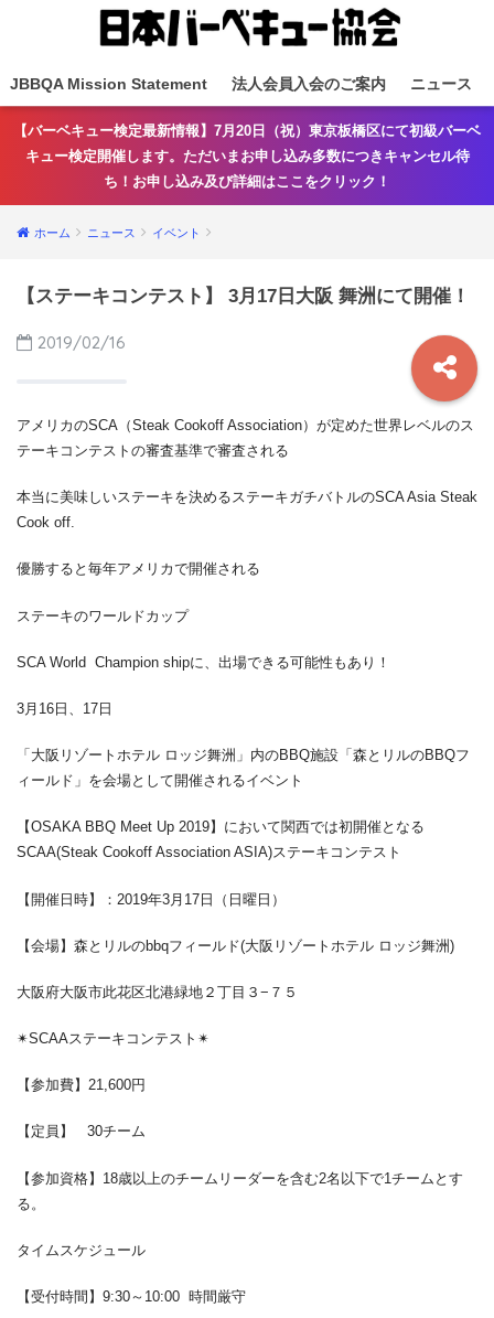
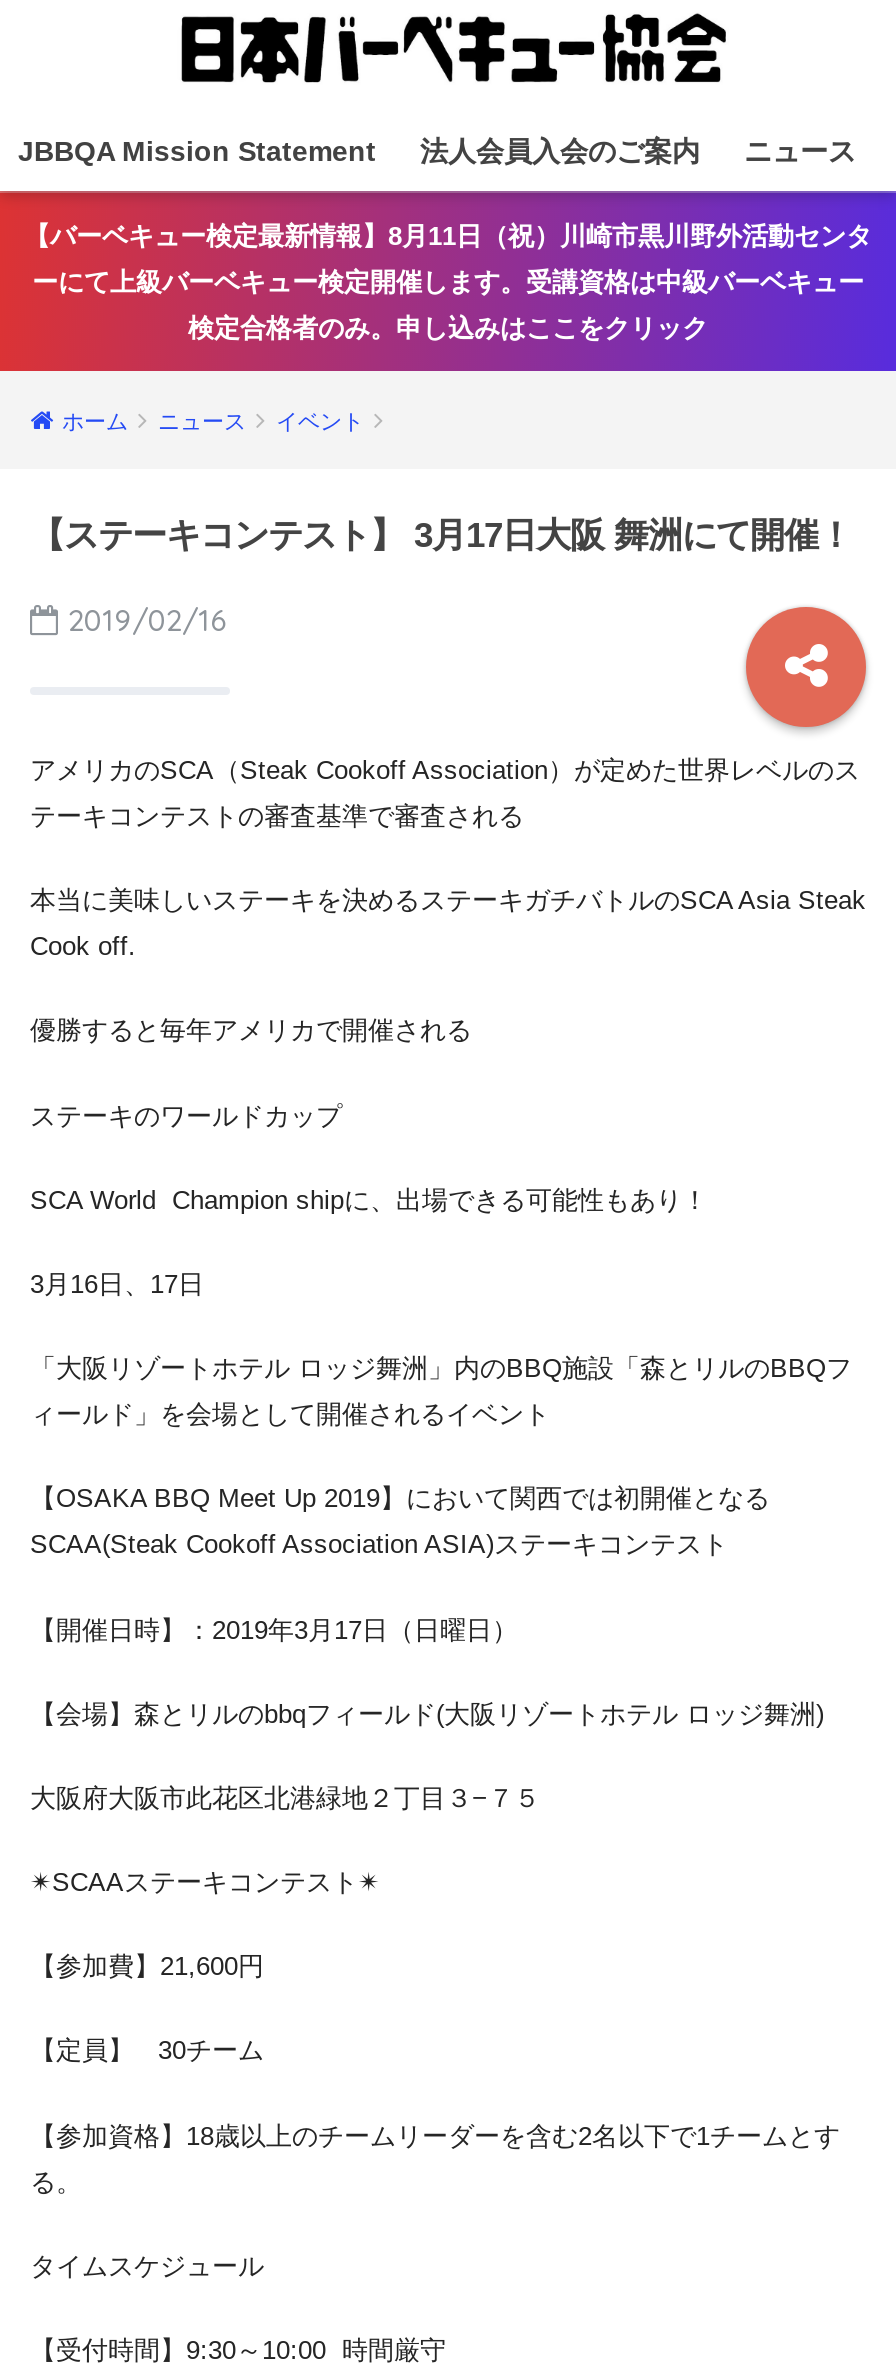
[13,122,481,139] 【バーベキュー検定最新情報】7月20日（祝）東京板橋区にて初級バーベ -> [24,221,872,251] 【バーベキュー検定最新情報】8月11日（祝）川崎市黒川野外活動センタ
[25,148,469,164] キュー検定開催します。ただいまお申し込み多数につきキャンセル待 -> [32,267,864,297] ーにて上級バーベキュー検定開催します。受講資格は中級バーベキュー
[104,173,390,190] ち！お申し込み及び詳細はここをクリック！ -> [188,313,708,343] 検定合格者のみ。申し込みはここをクリック

